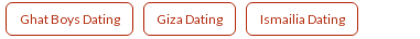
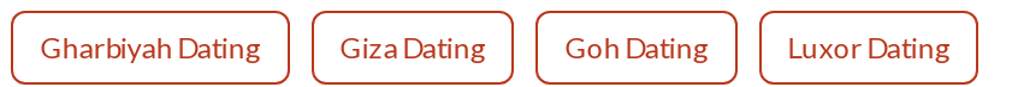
[19,11,120,27] Ghat Boys Dating -> [40,29,259,65] Gharbiyah Dating
[260,11,344,27] Ismailia Dating -> [565,29,949,65] Goh Dating | Luxor Dating

